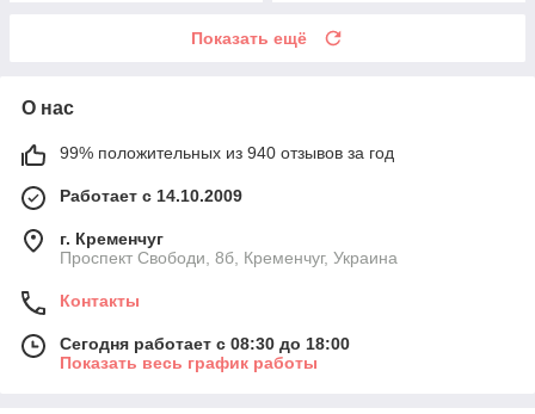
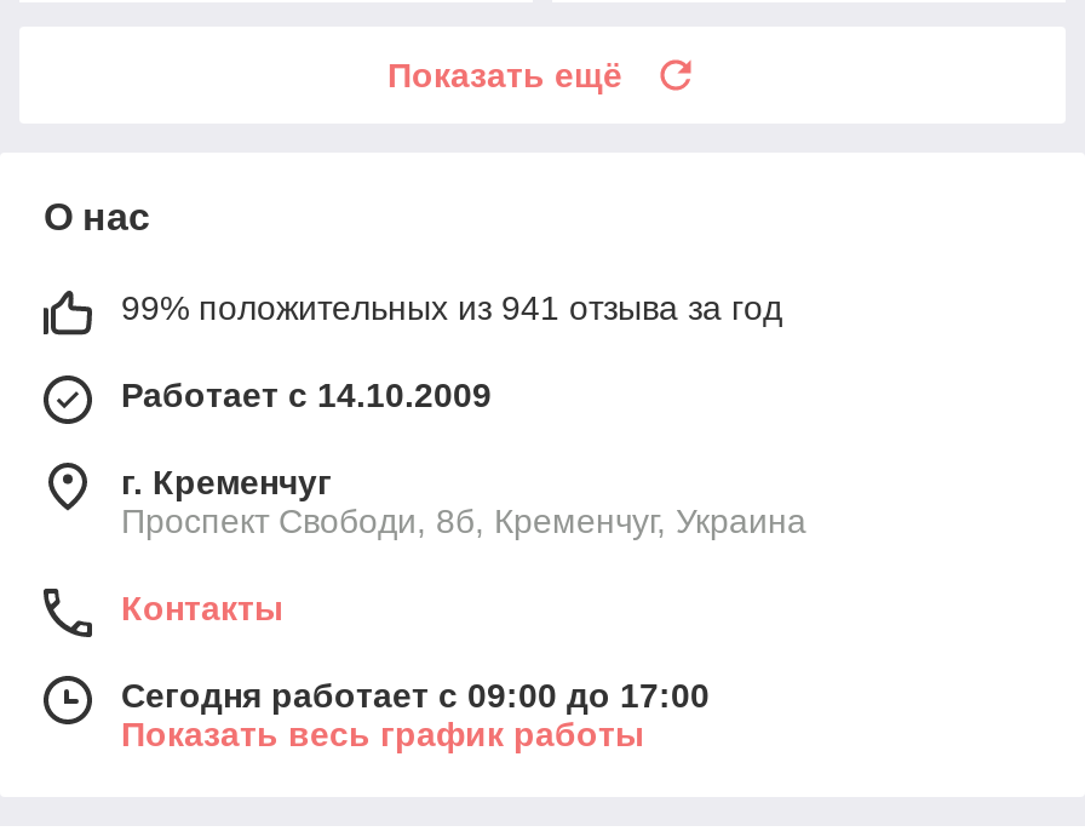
[60,143,394,162] 99% положительных из 940 отзывов за год -> [121,288,782,327] 99% положительных из 941 отзыва за год
[60,334,350,353] Сегодня работает с 08:30 до 18:00 -> [121,675,710,714] Сегодня работает с 09:00 до 17:00

